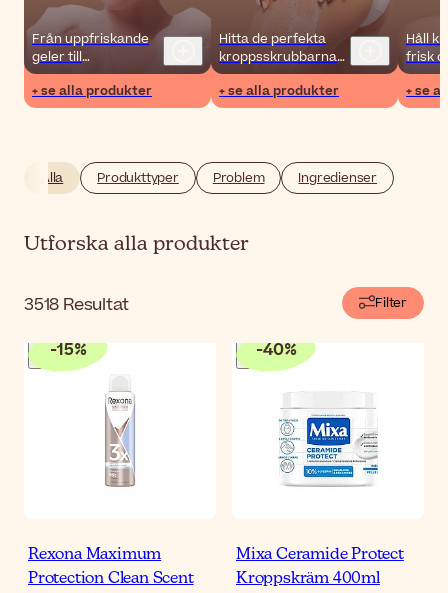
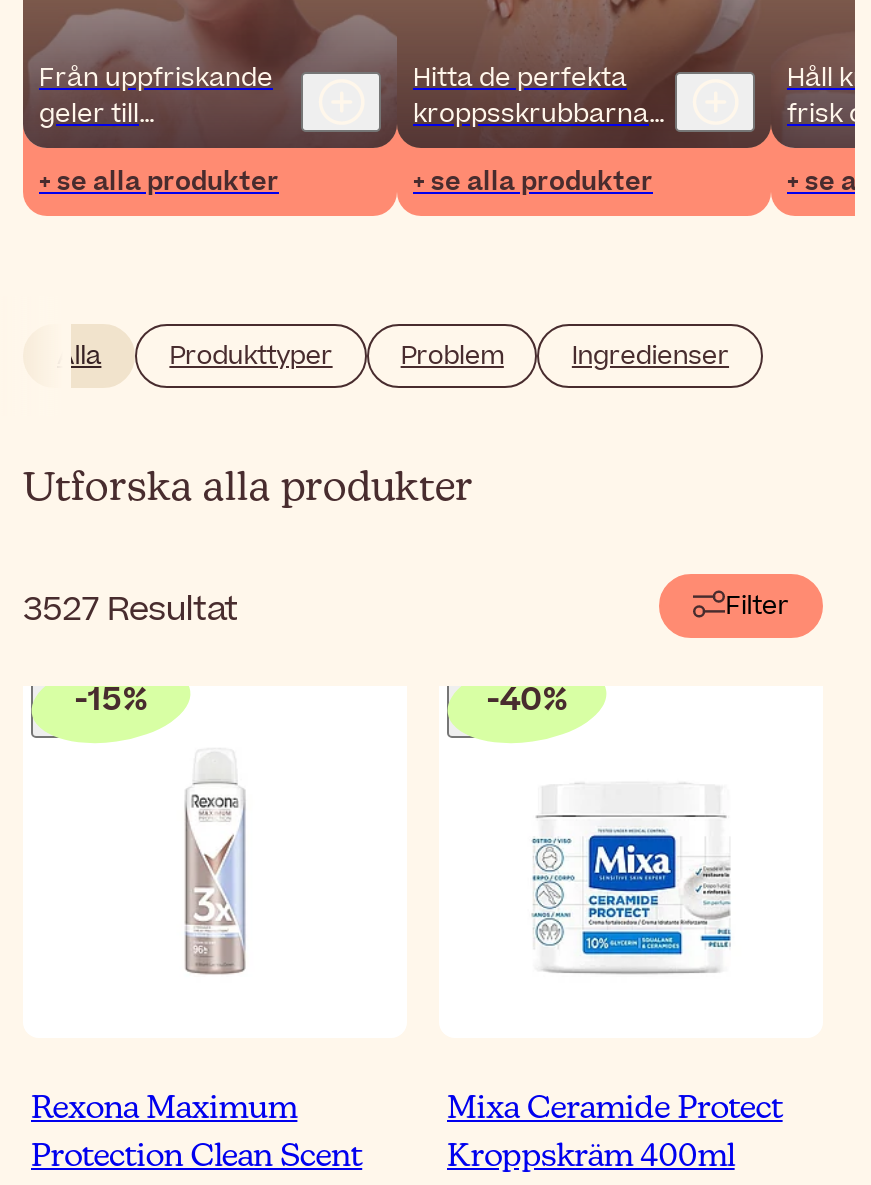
[24,293,128,317] 3518 Resultat -> [23,586,238,634] 3527 Resultat

